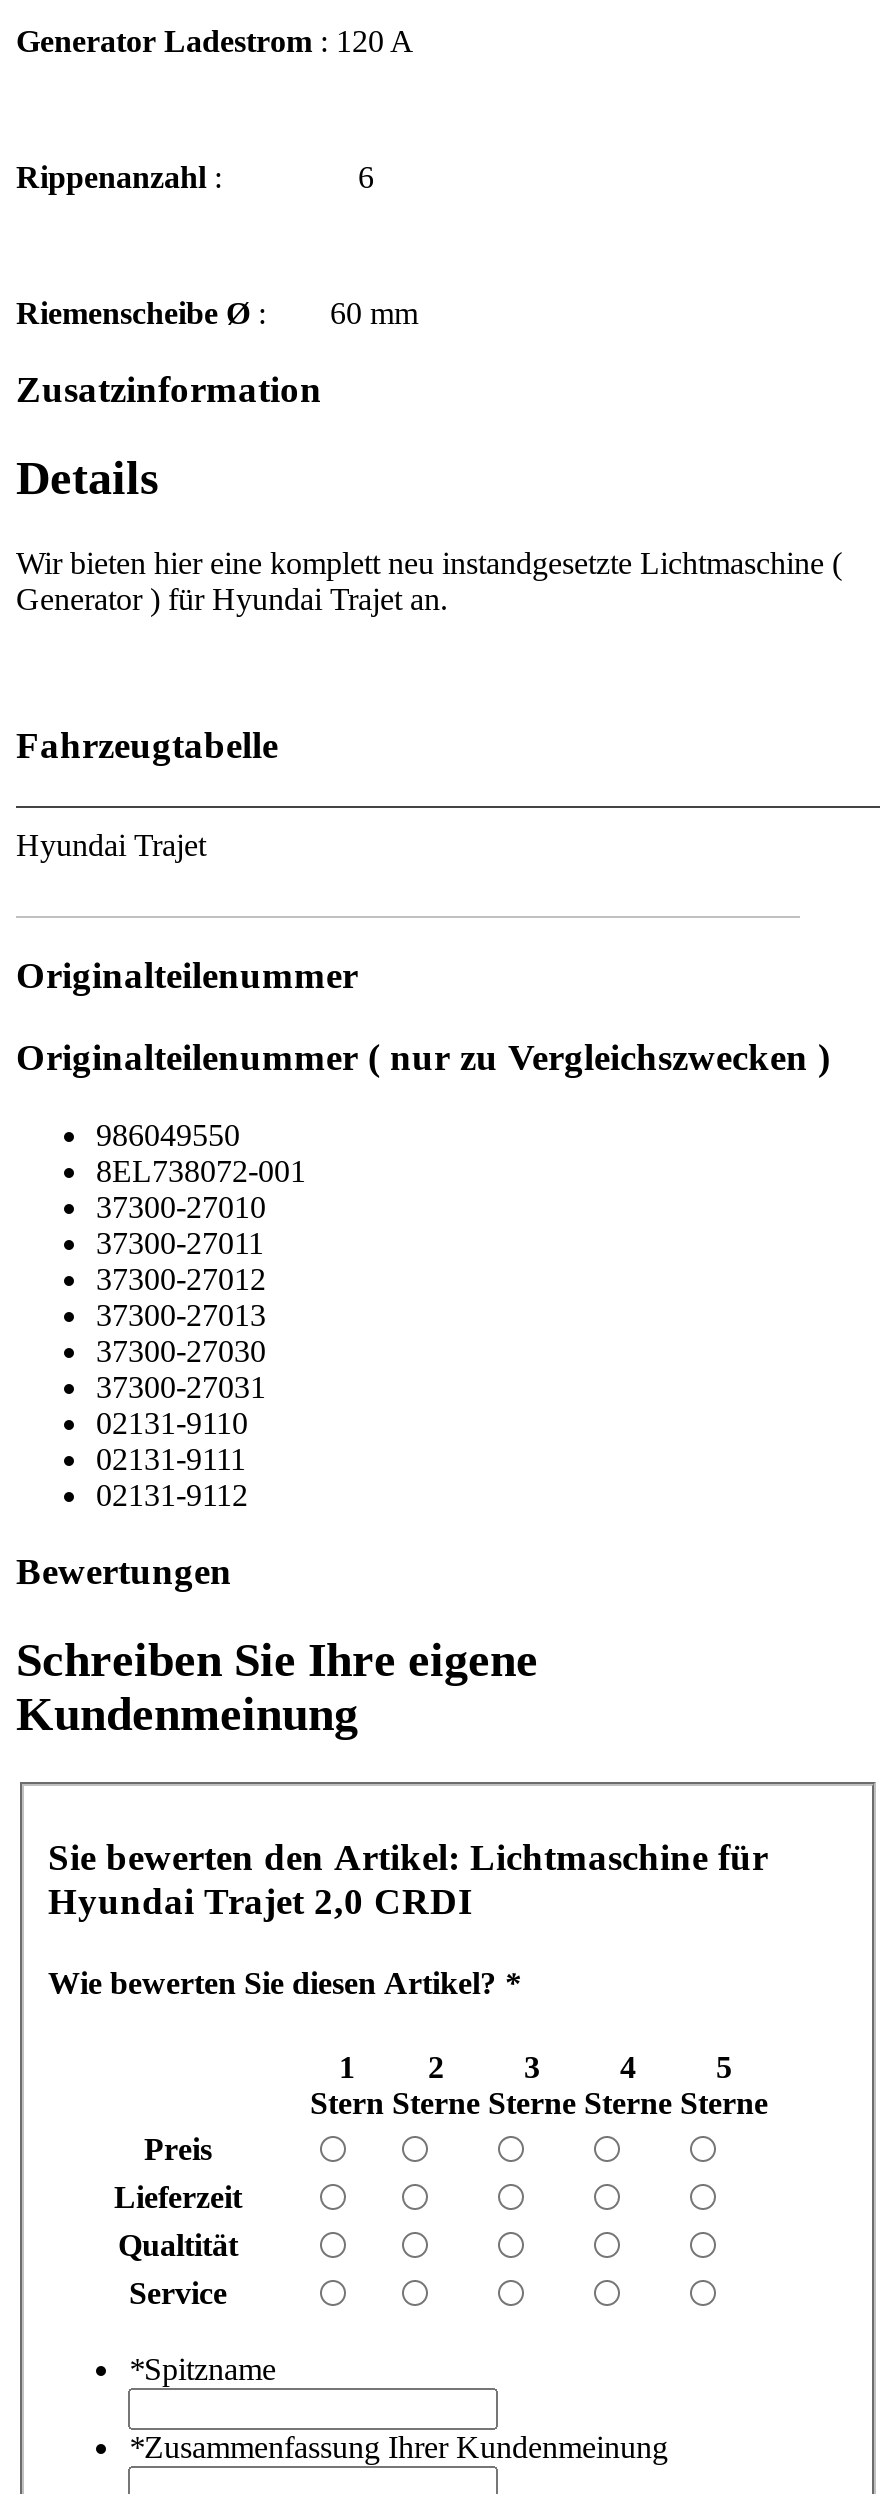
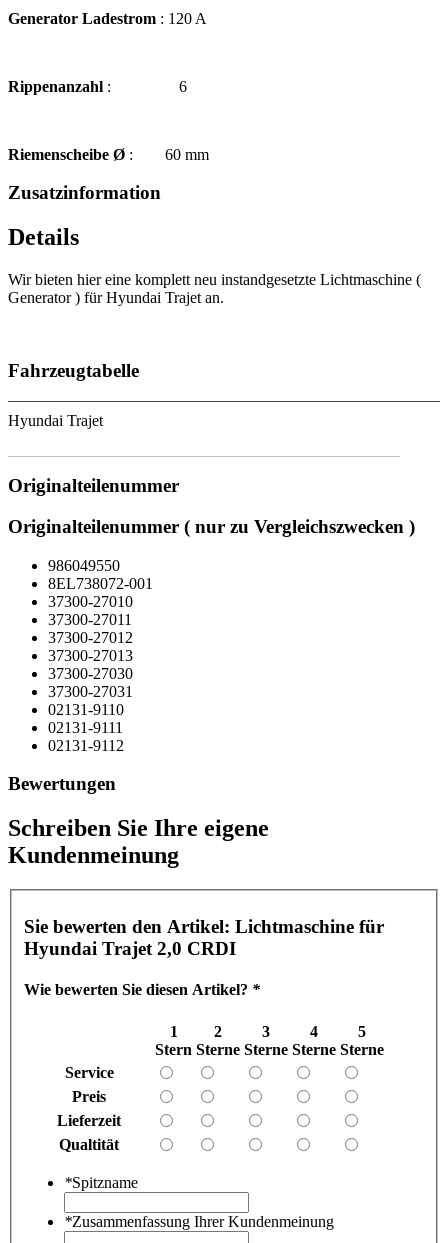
moved [114,2132,242,2262] -> [57,1088,121,1153]: Preis | Lieferzeit | Qualtität
moved [129,2276,227,2310] -> [64,1064,113,1081]: Service

